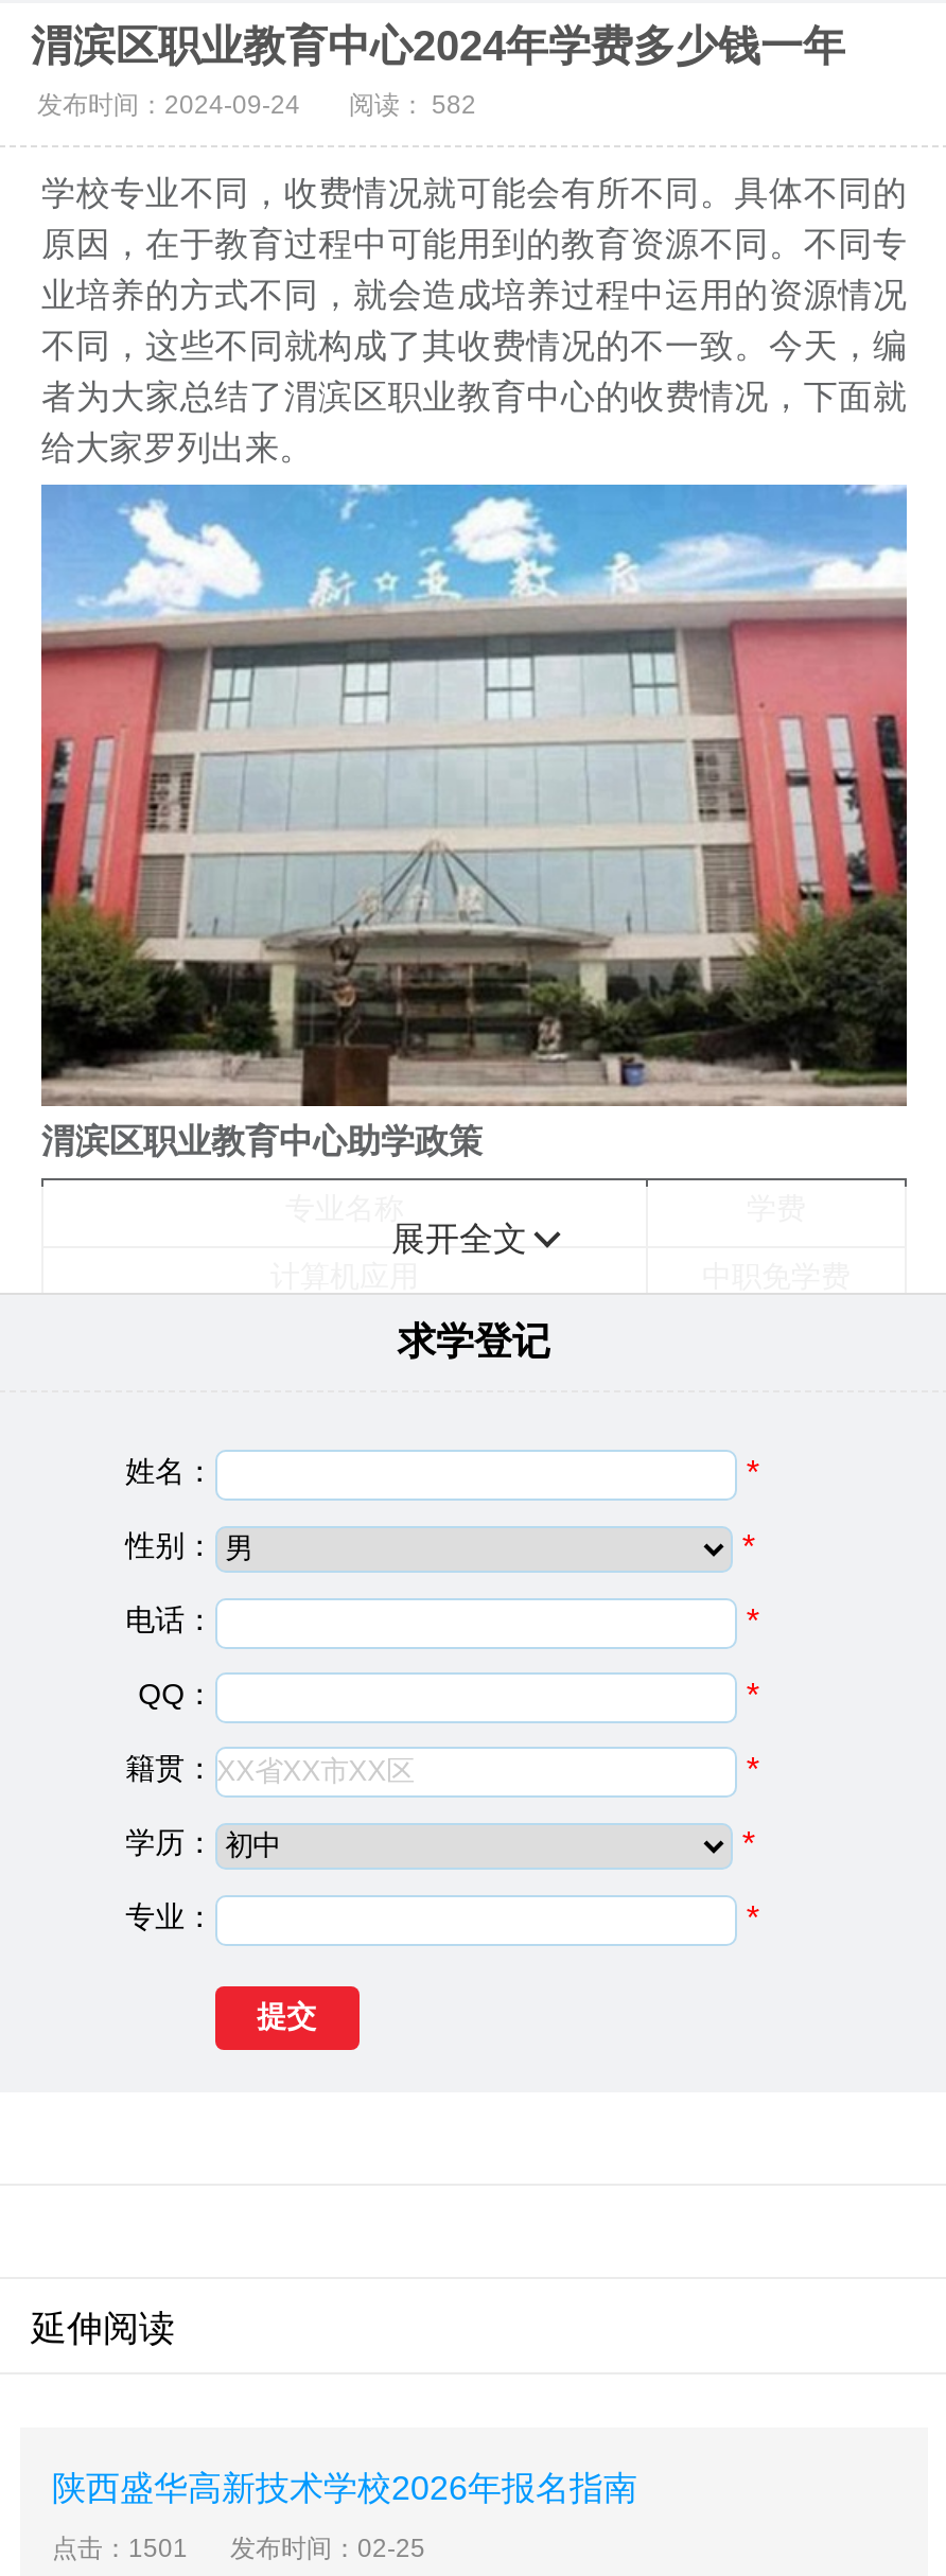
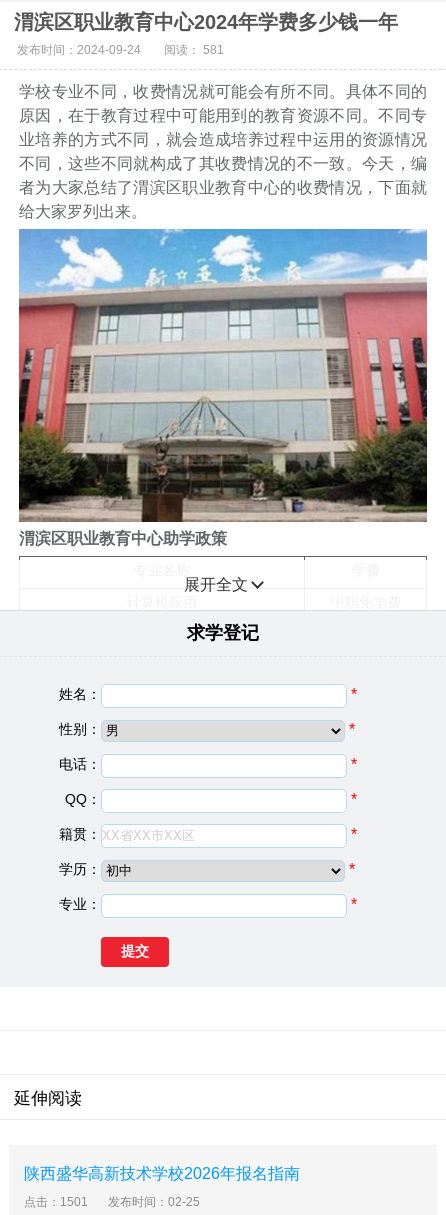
[37,90,476,120] 发布时间：2024-09-24 阅读：582 -> [17,43,224,57] 发布时间：2024-09-24 阅读：581

